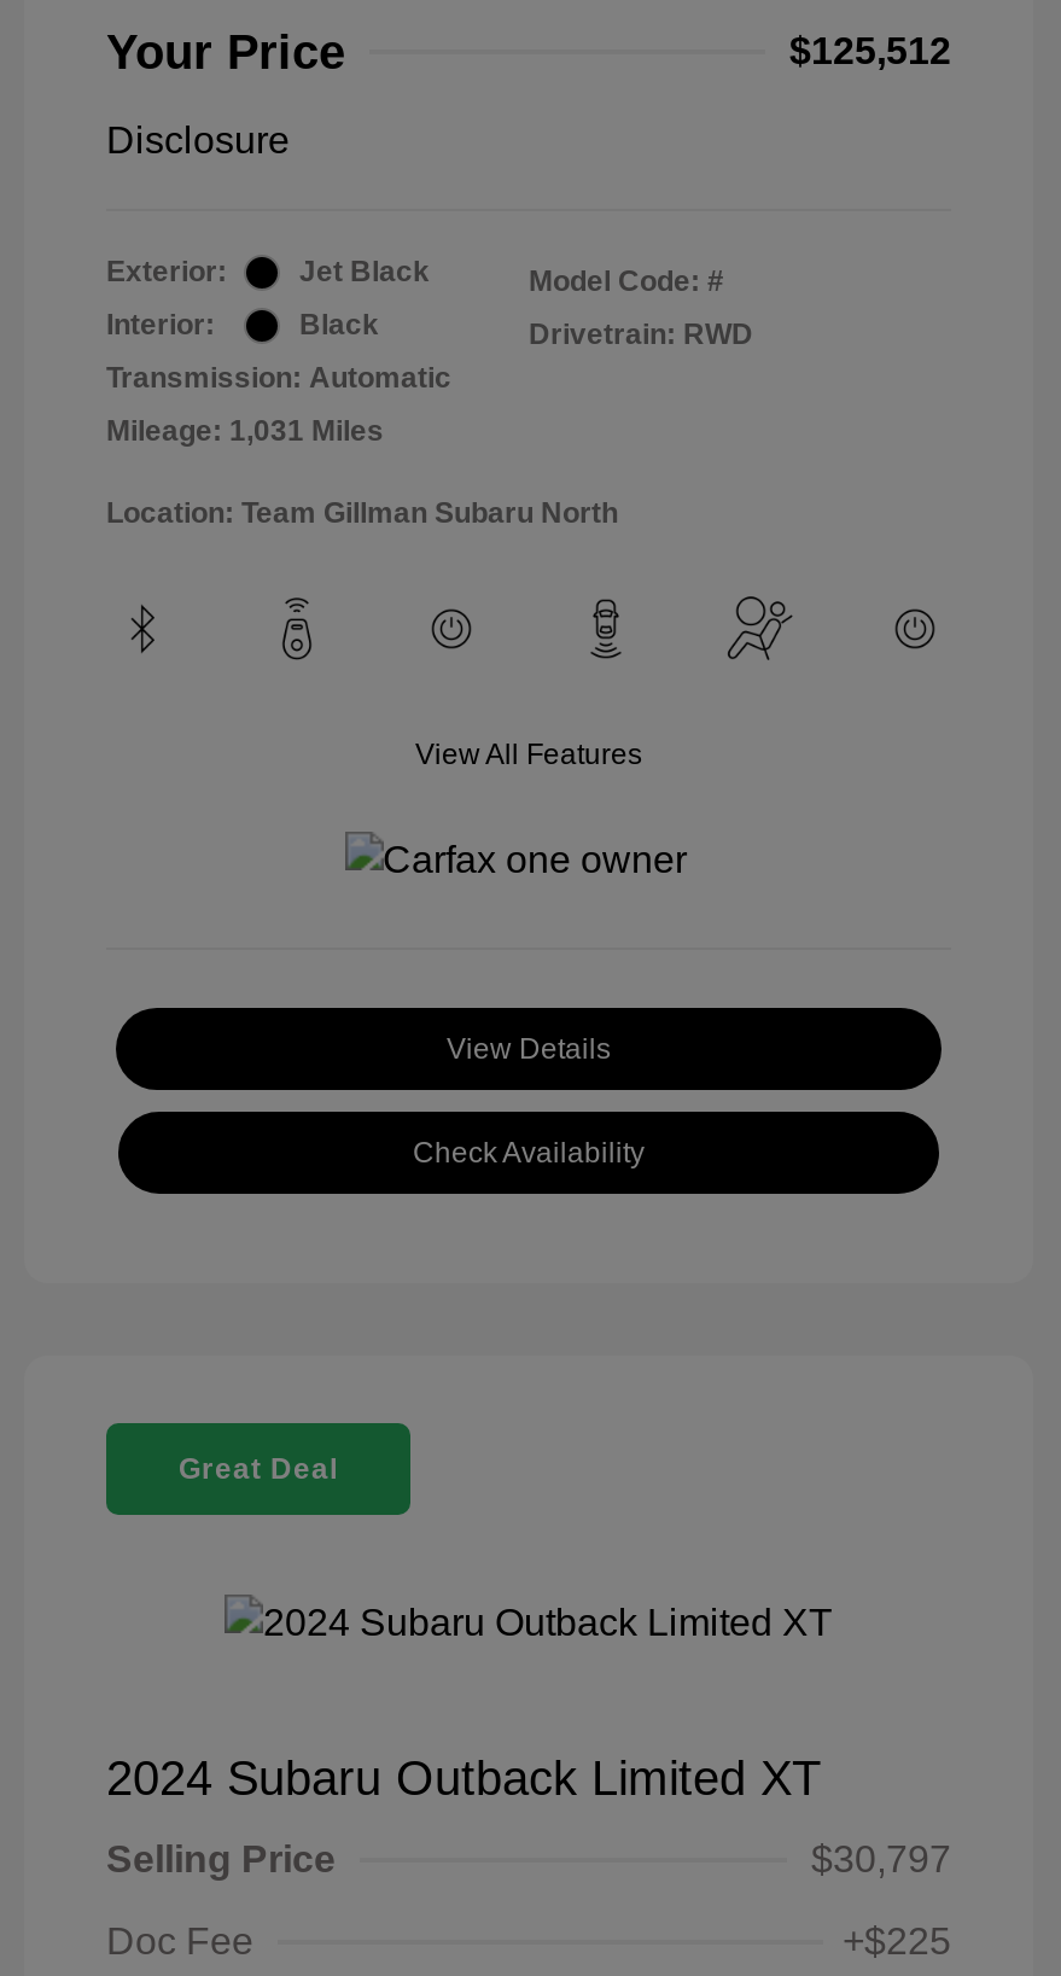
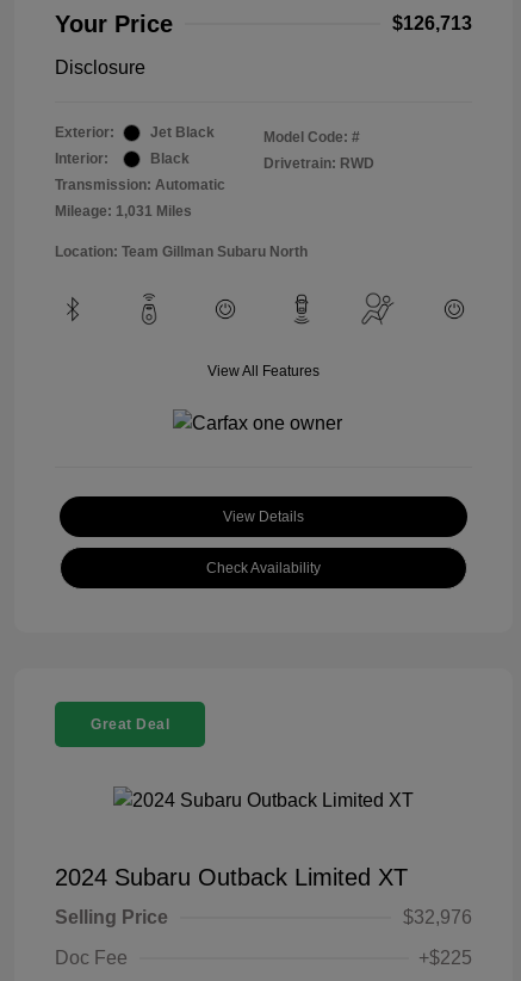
[789,31,951,72] $125,512 -> [392,13,472,34] $126,713
[811,1838,951,1879] $30,797 -> [403,907,472,927] $32,976

